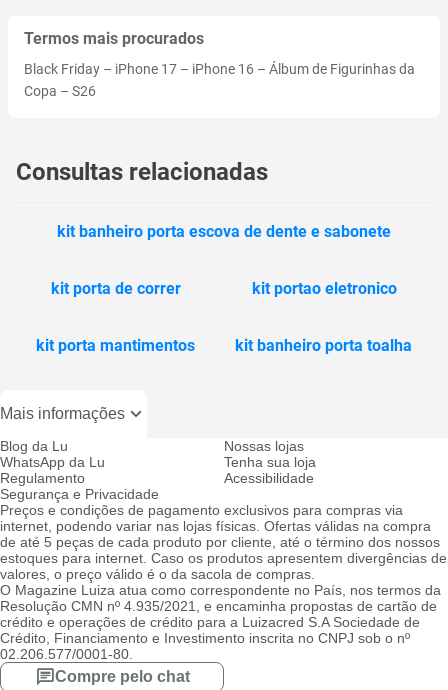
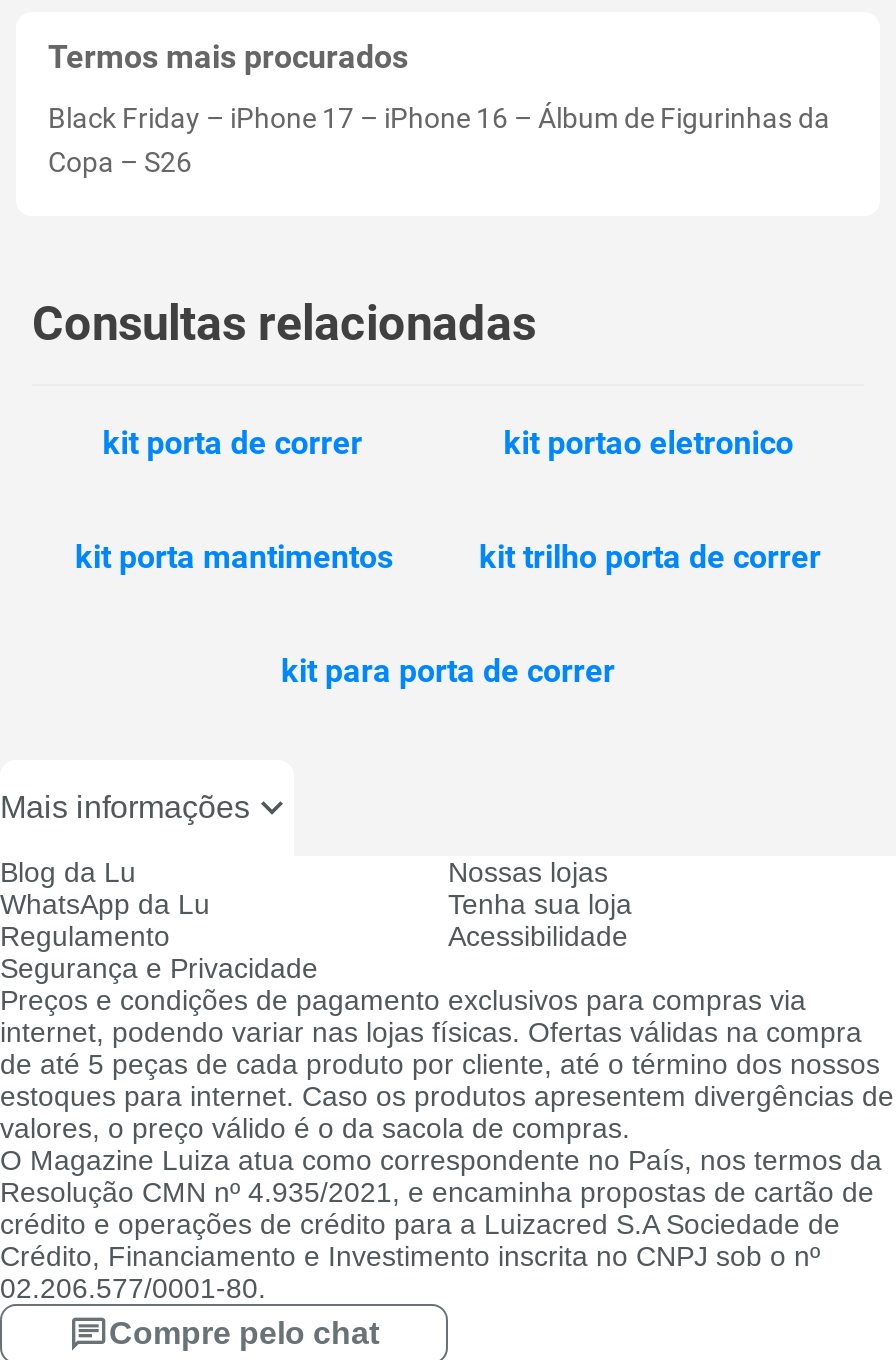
[57,222,391,241] kit banheiro porta escova de dente e sabonete -> none
moved [36,279,397,355] -> [75,425,794,577]: kit porta de correr | kit portao eletronico | kit porta mantimentos
[235,336,412,355] kit banheiro porta toalha -> [281,539,821,691] kit trilho porta de correr | kit para porta de correr

